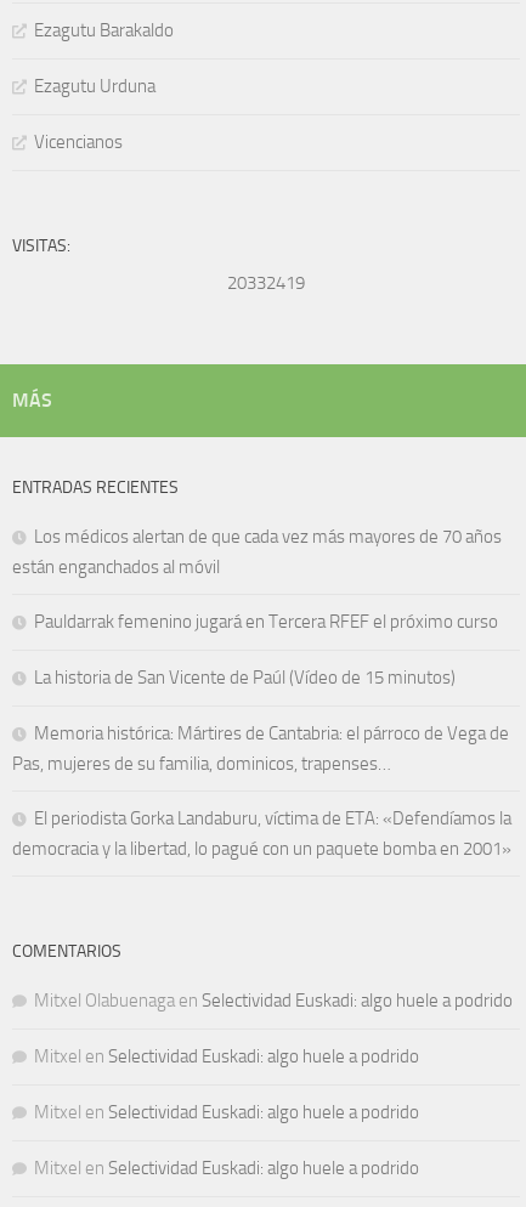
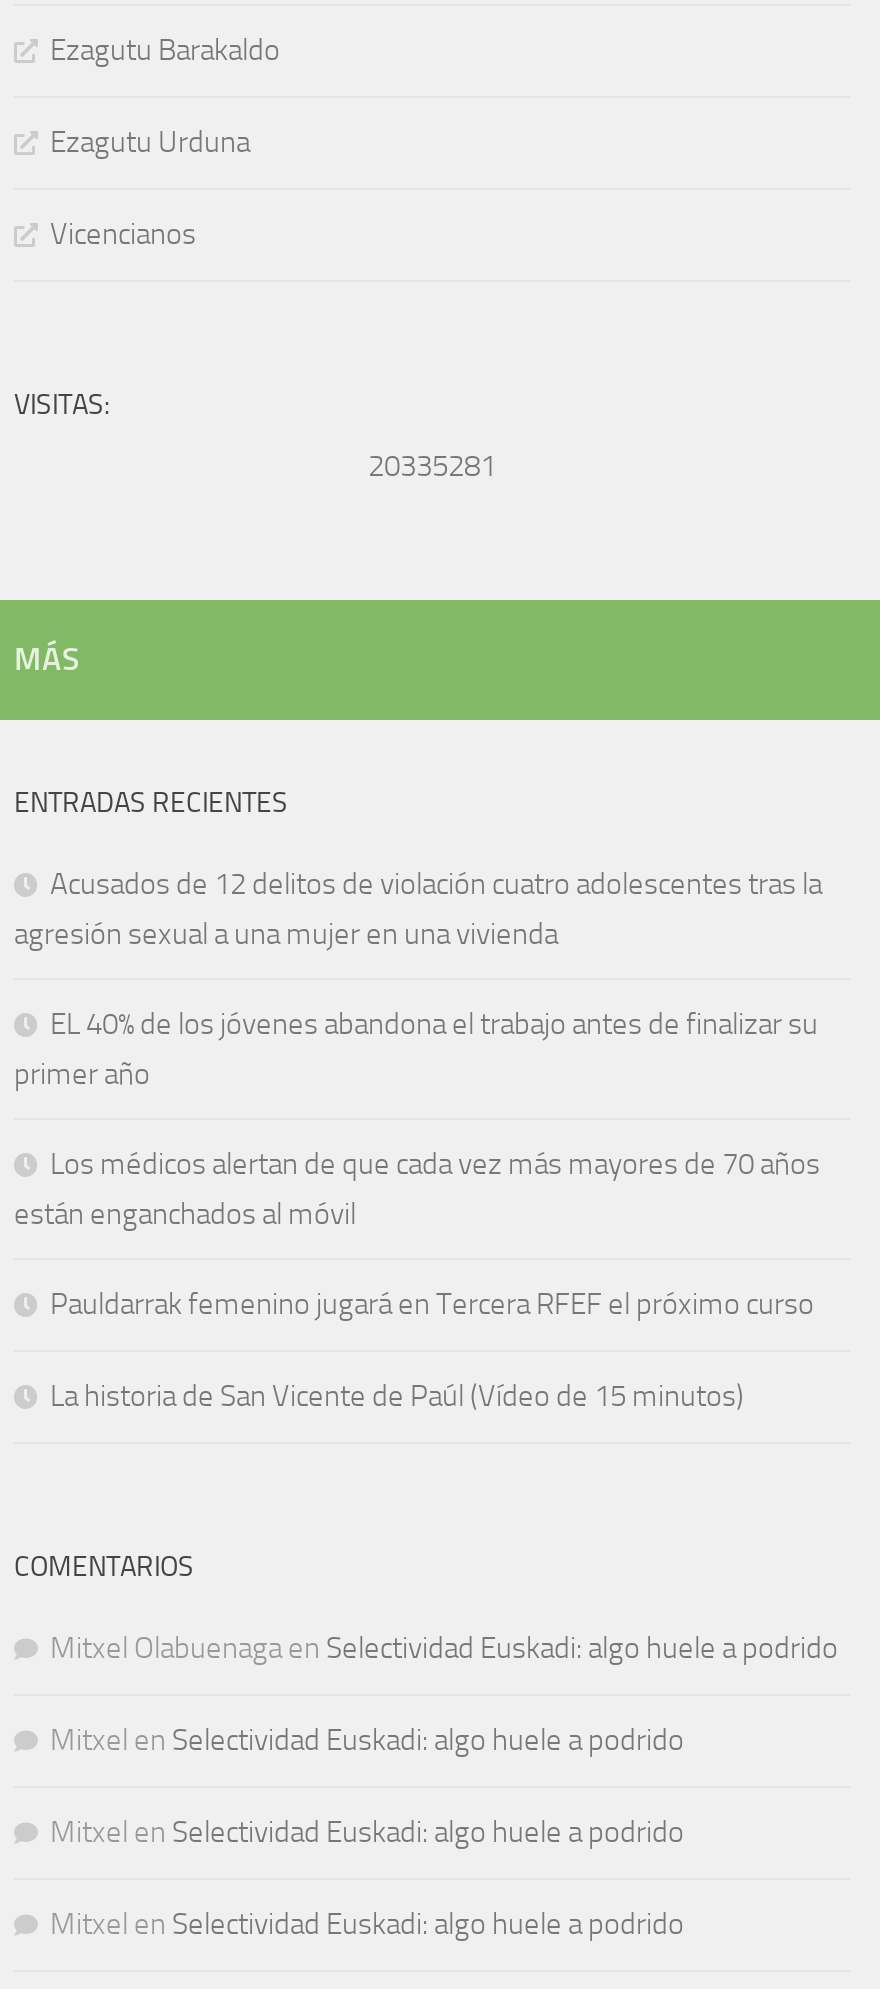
[227,272,305,294] 20332419 -> [368,447,496,483] 20335281
none -> [14,865,822,1091] Acusados de 12 delitos de violación cuatro adolescentes tras la | agresión sexual a una mujer en una vivienda | EL 40% de los jóvenes abandona el trabajo antes de finalizar su | primer año
moved [12,526,502,689] -> [14,1145,820,1413]: Los médicos alertan de que cada vez más mayores de 70 años | están enganchados al móvil | Pauldarrak femenino jugará en Tercera RFEF el próximo curso | La historia de San Vicente de Paúl (Vídeo de 15 minutos)
[12,723,511,860] Memoria histórica: Mártires de Cantabria: el párroco de Vega de | Pas, mujeres de su familia, dominicos, trapenses… | El periodista Gorka Landaburu, víctima de ETA: «Defendíamos la | democracia y la libertad, lo pagué con un paquete bomba en 2001» -> none

